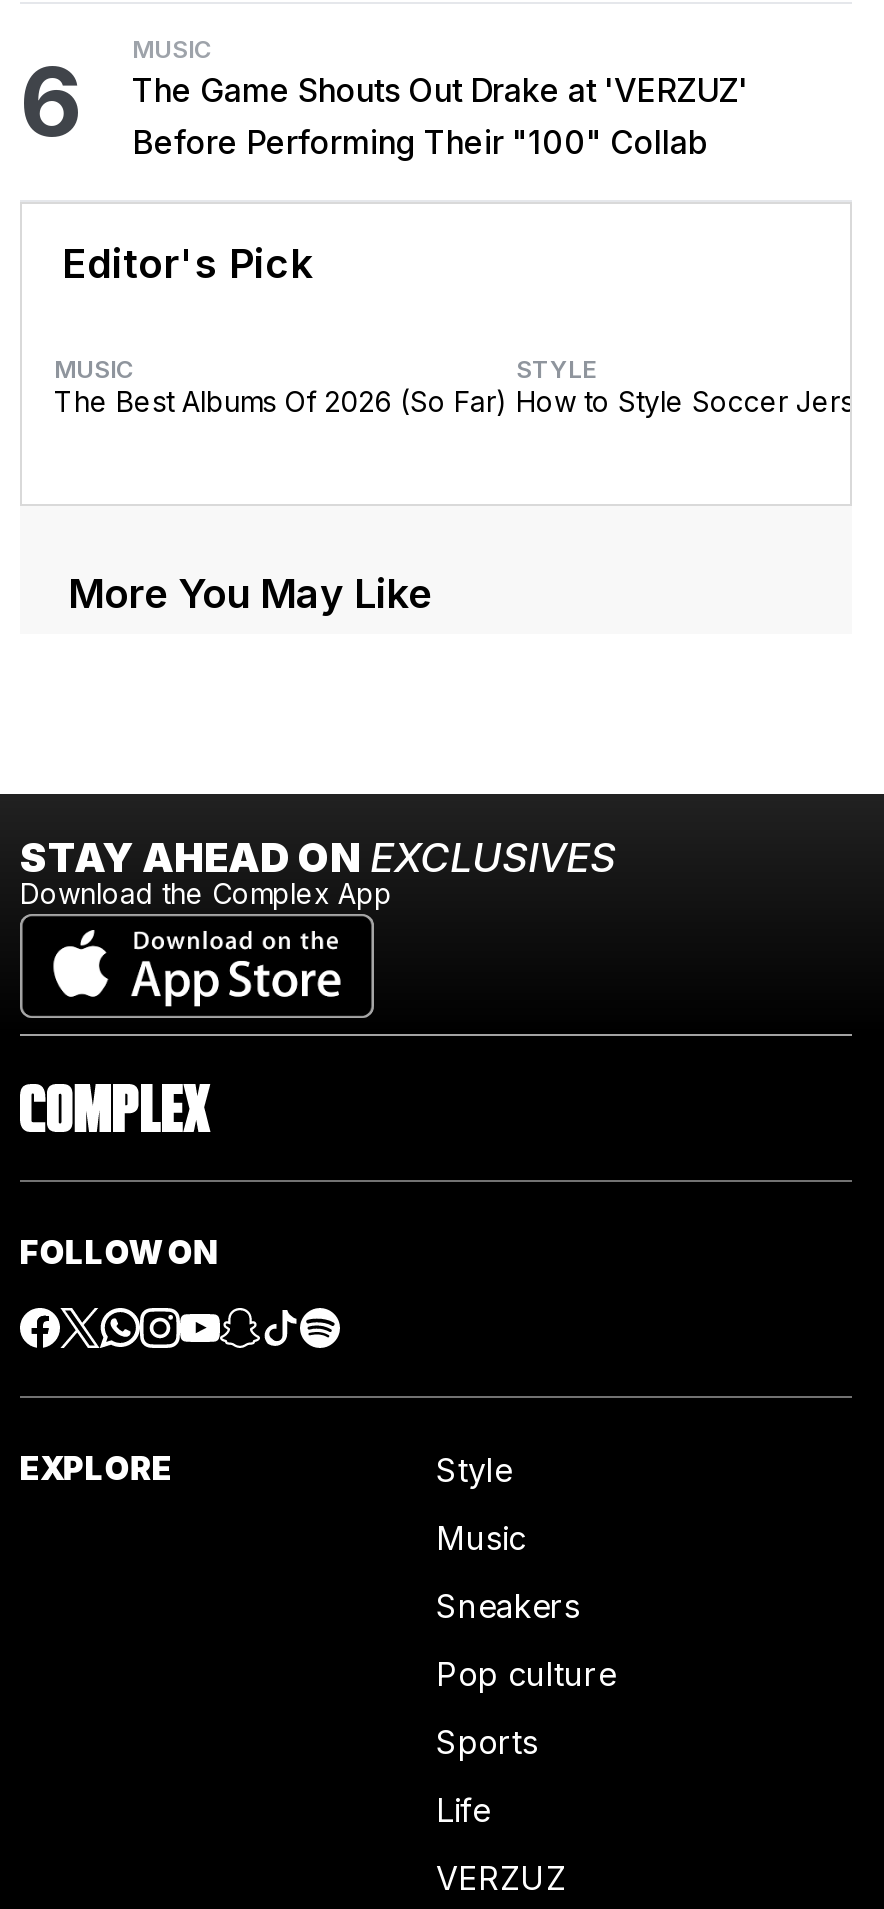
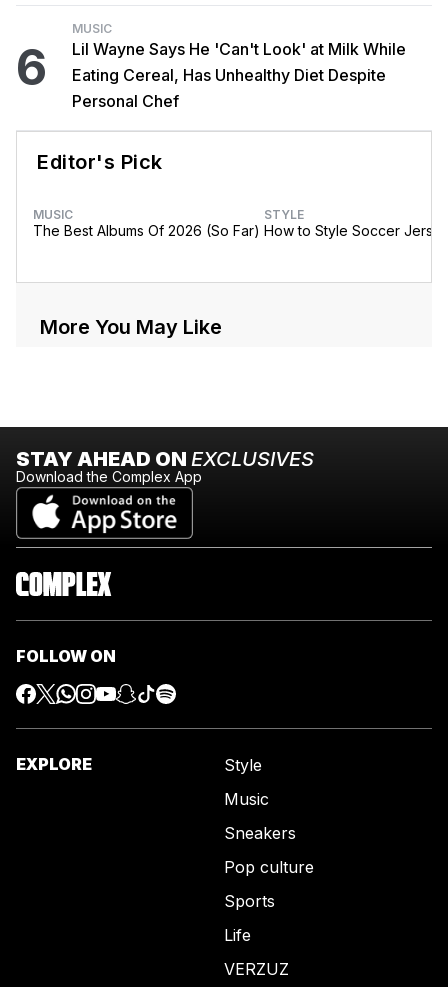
[132,70,748,162] The Game Shouts Out Drake at 'VERZUZ' | Before Performing Their "100" Collab -> [72,39,406,111] Lil Wayne Says He 'Can't Look' at Milk While | Eating Cereal, Has Unhealthy Diet Despite | Personal Chef

